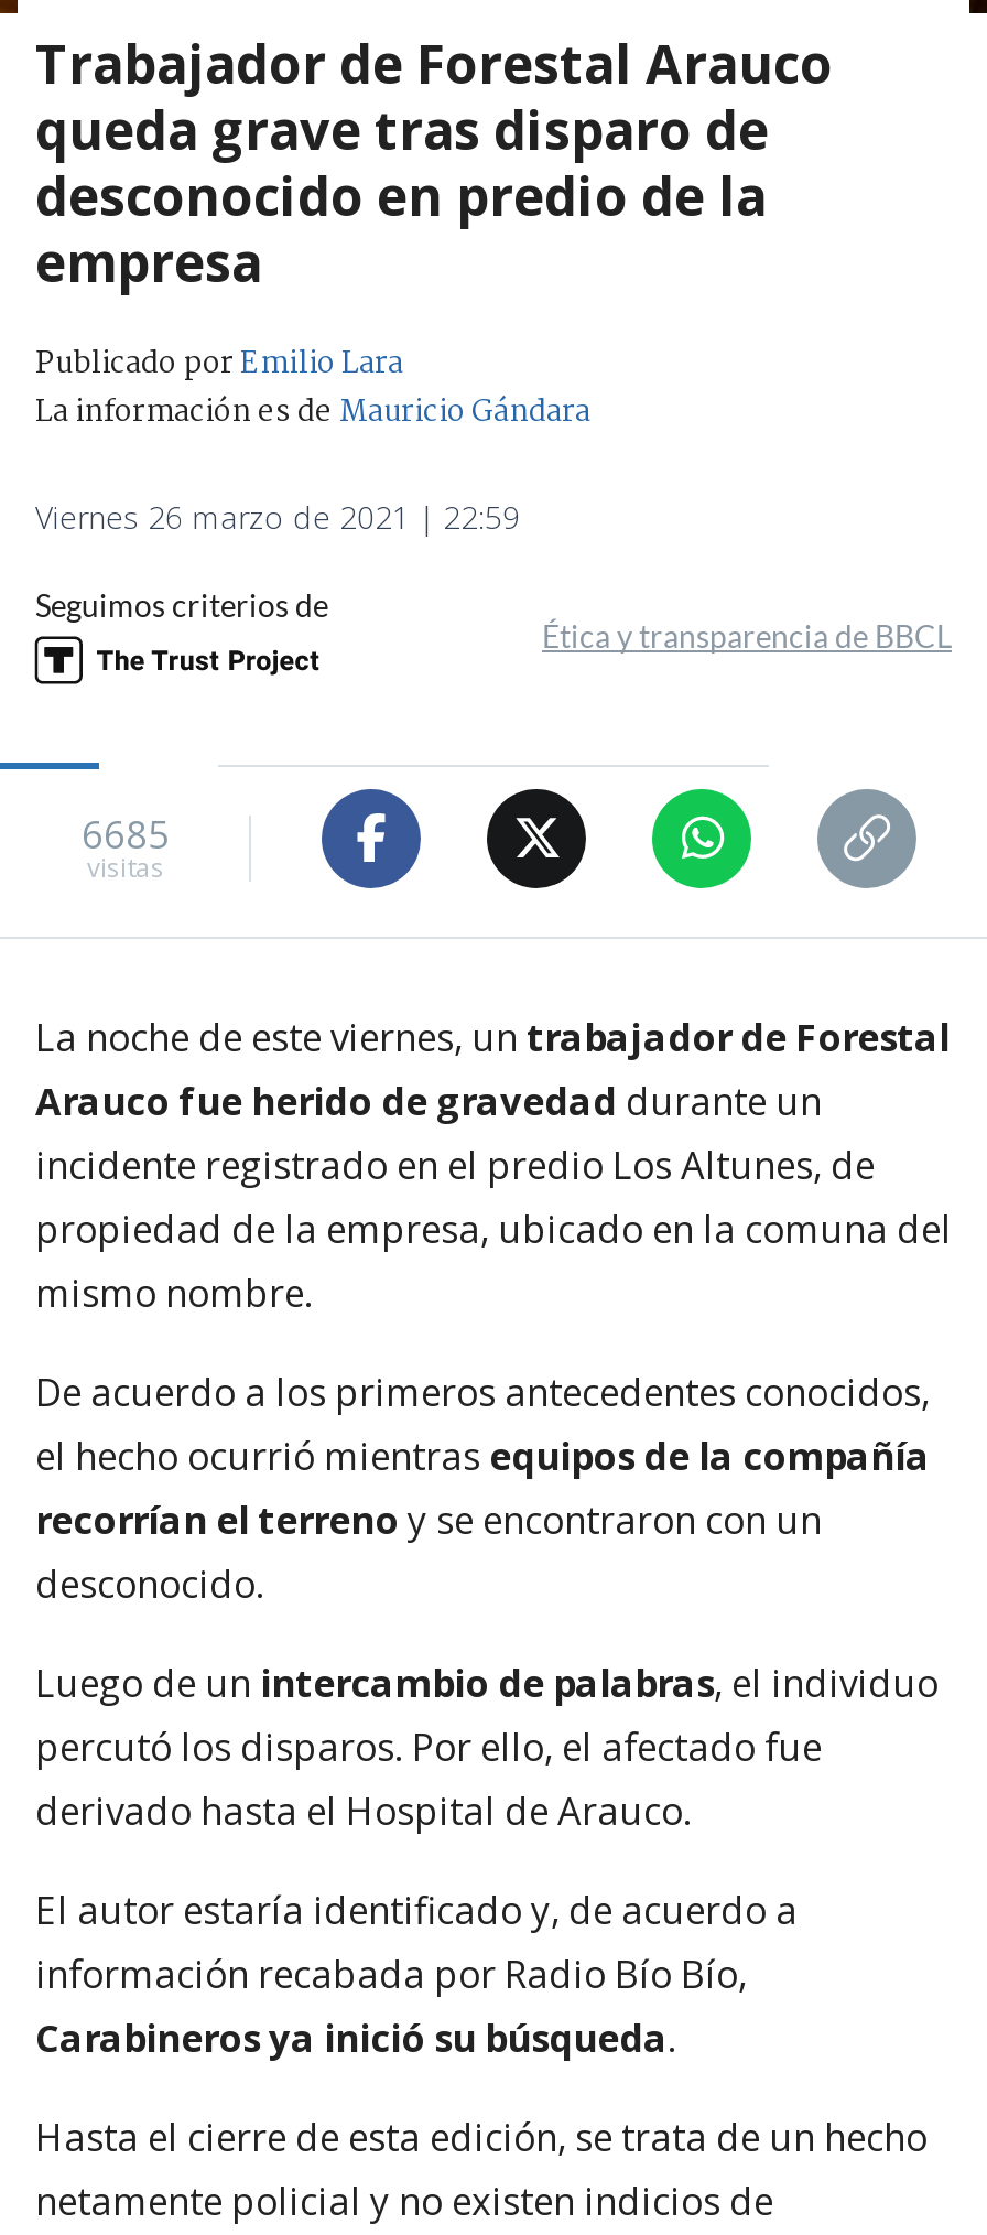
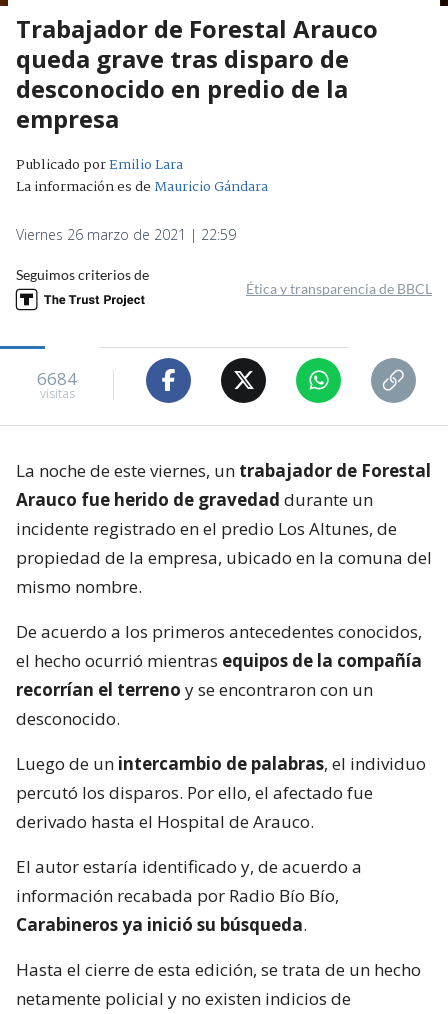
[82,810,170,860] 6685 -> [37,367,77,390] 6684

